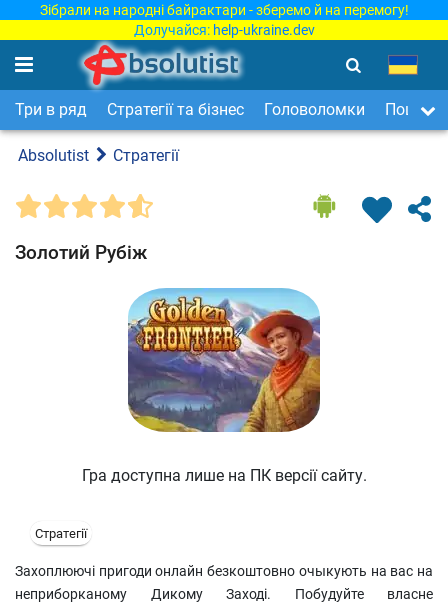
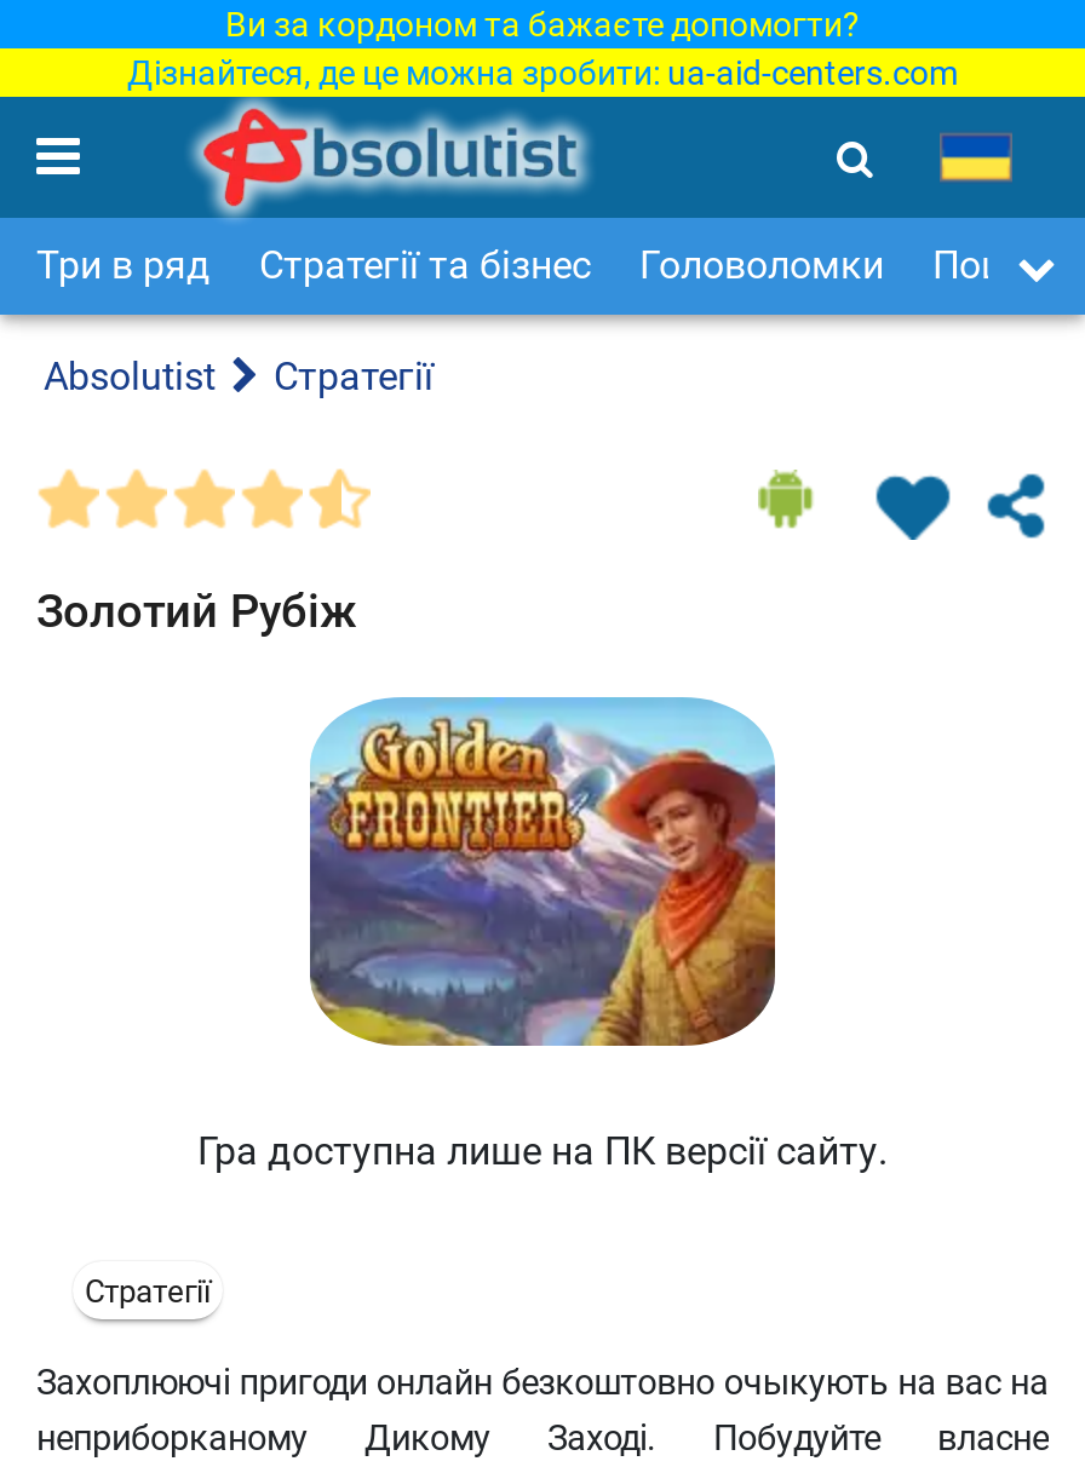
[39,2,408,38] Зібрали на народні байрактари - зберемо й на перемогу! | Долучайся: help-ukraine.dev -> [127,5,958,92] Ви за кордоном та бажаєте допомогти? | Дізнайтеся, де це можна зробити: ua-aid-centers.com

